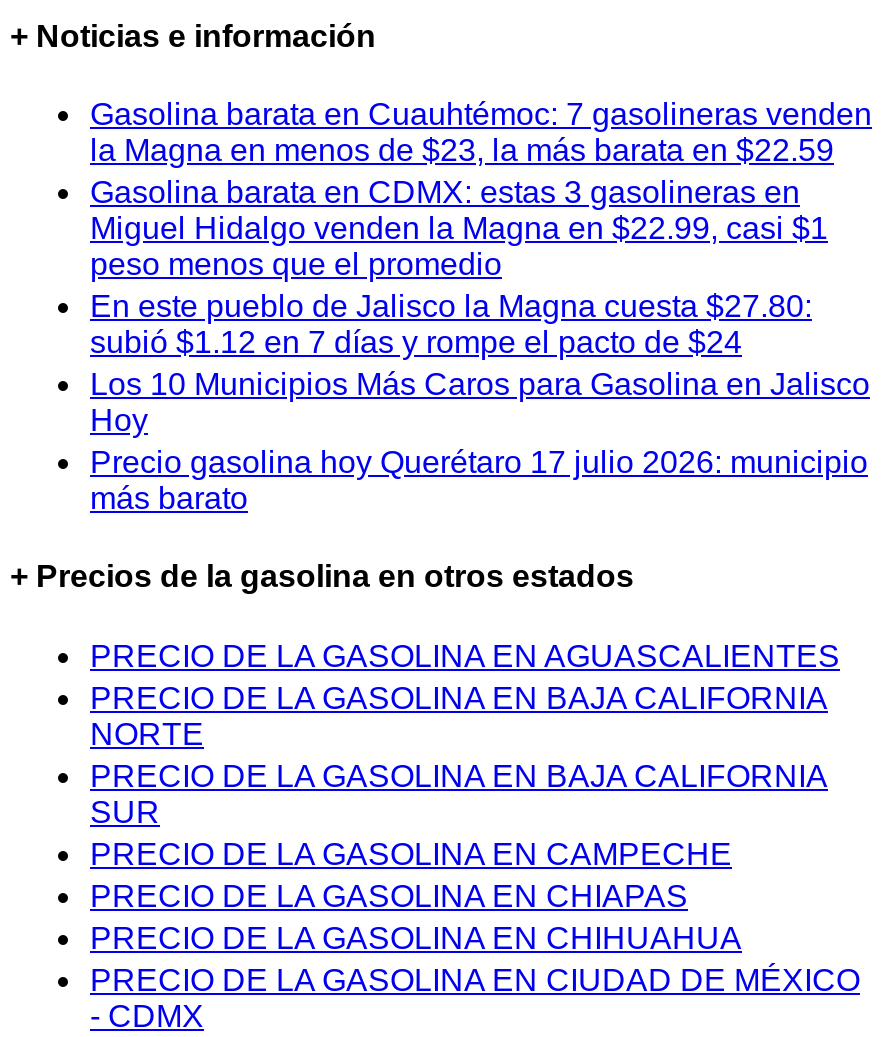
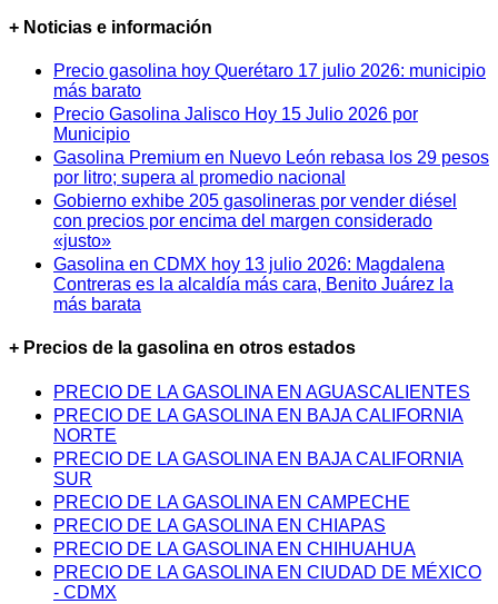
[90,97,872,437] Gasolina barata en Cuauhtémoc: 7 gasolineras venden | la Magna en menos de $23, la más barata en $22.59 | Gasolina barata en CDMX: estas 3 gasolineras en | Miguel Hidalgo venden la Magna en $22.99, casi $1 | peso menos que el promedio | En este pueblo de Jalisco la Magna cuesta $27.80: | subió $1.12 en 7 días y rompe el pacto de $24 | Los 10 Municipios Más Caros para Gasolina en Jalisco | Hoy -> none
moved [90,445,868,515] -> [53,61,486,100]: Precio gasolina hoy Querétaro 17 julio 2026: municipio | más barato
none -> [53,105,489,314] Precio Gasolina Jalisco Hoy 15 Julio 2026 por | Municipio | Gasolina Premium en Nuevo León rebasa los 29 pesos | por litro; supera al promedio nacional | Gobierno exhibe 205 gasolineras por vender diésel | con precios por encima del margen considerado | «justo» | Gasolina en CDMX hoy 13 julio 2026: Magdalena | Contreras es la alcaldía más cara, Benito Juárez la | más barata

